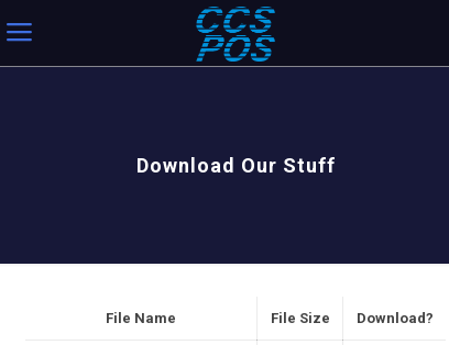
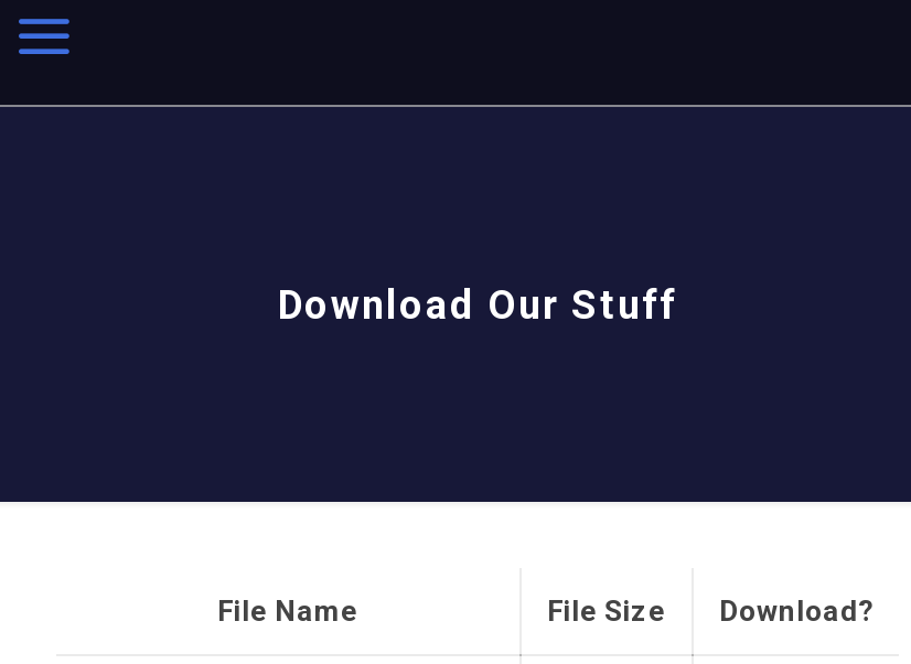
[196,5,276,63] [image] -> none

